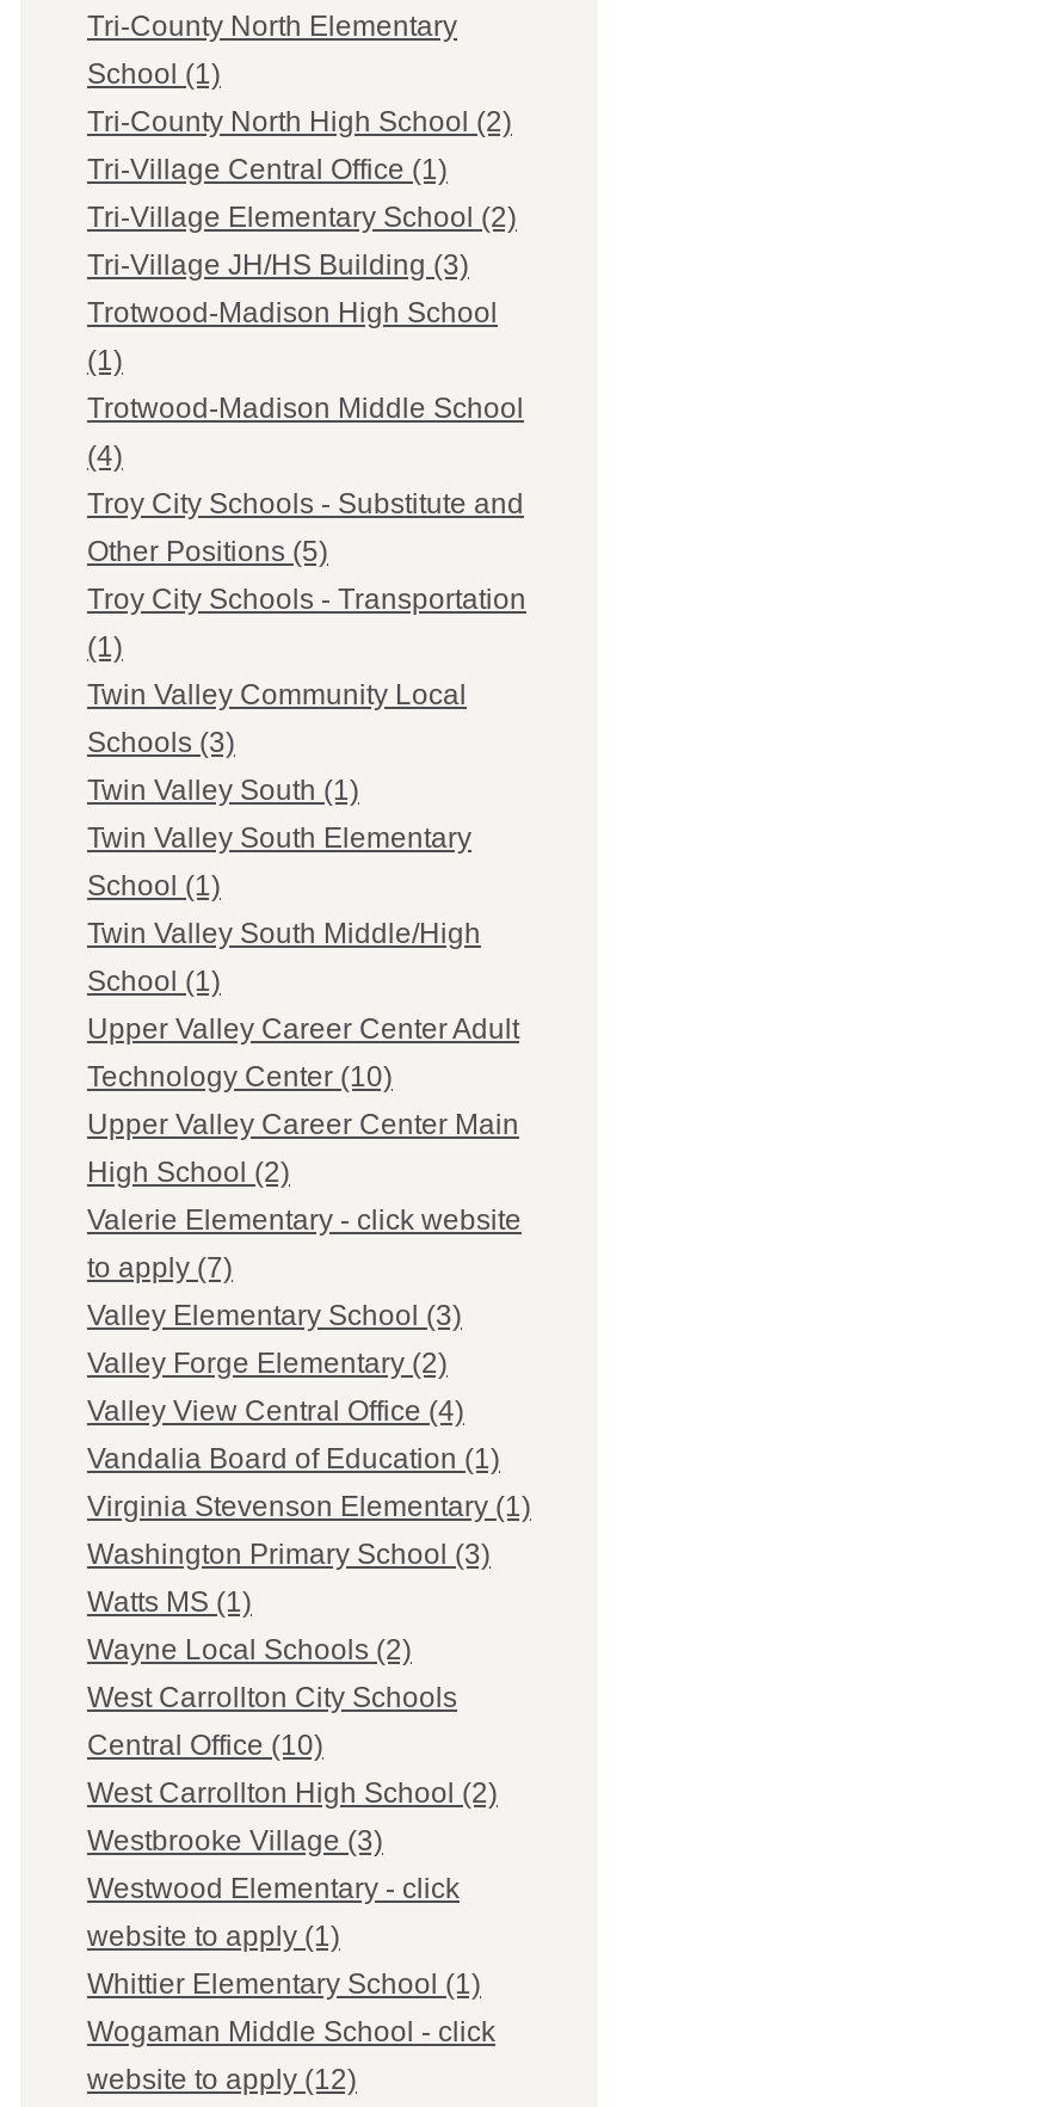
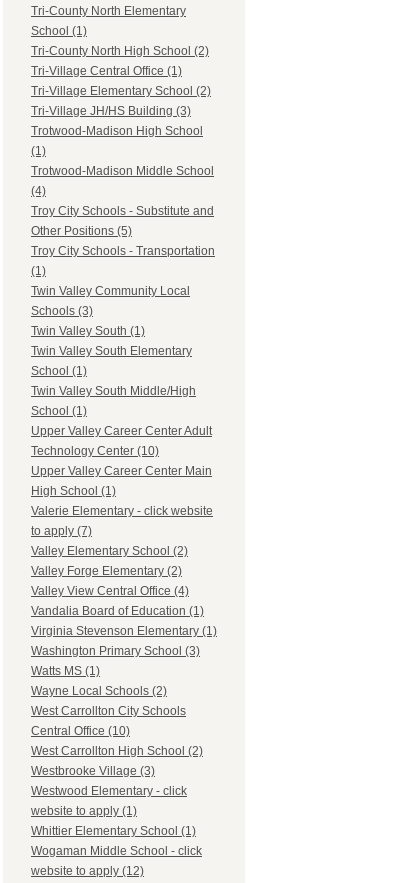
[87,1156,290,1190] High School (2) -> [31,484,116,498] High School (1)
[87,1300,462,1333] Valley Elementary School (3) -> [31,544,188,558] Valley Elementary School (2)

